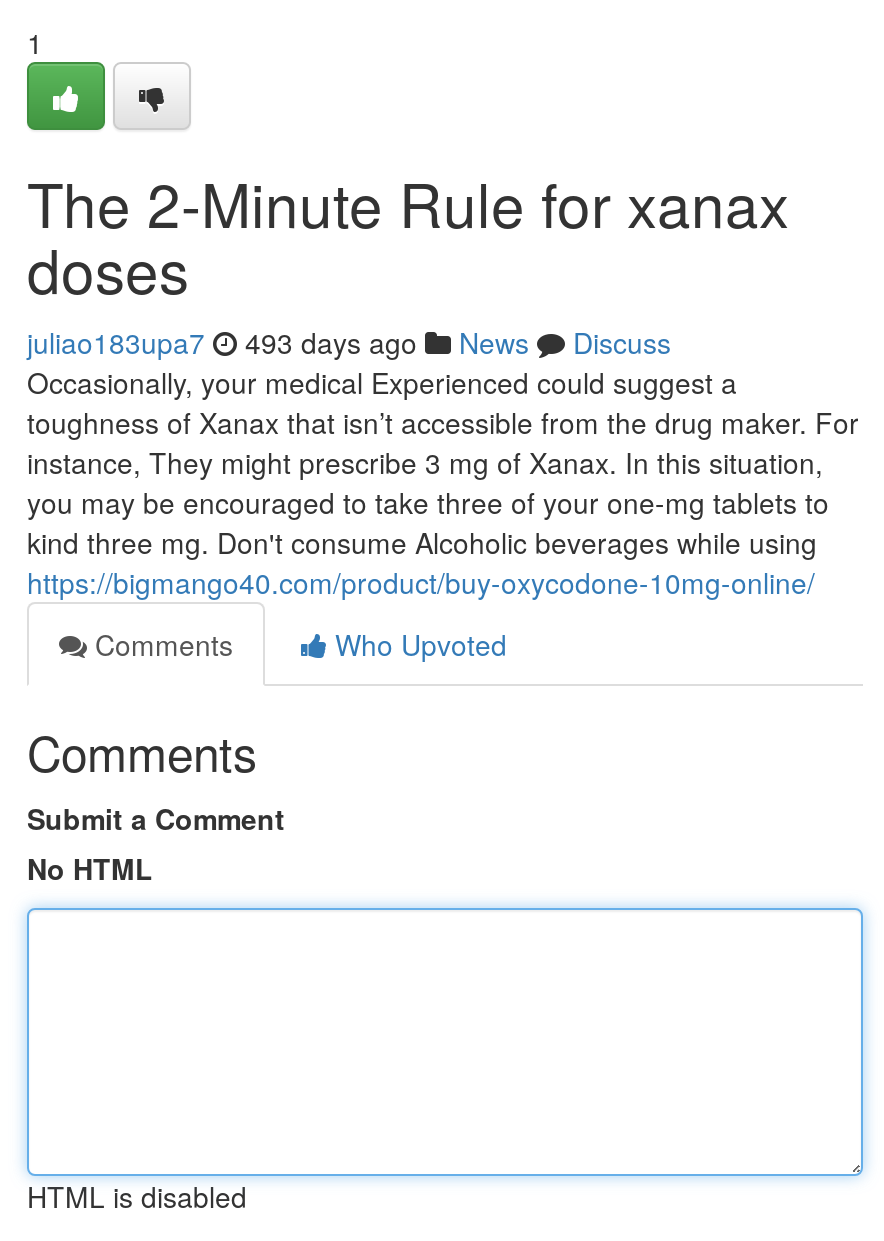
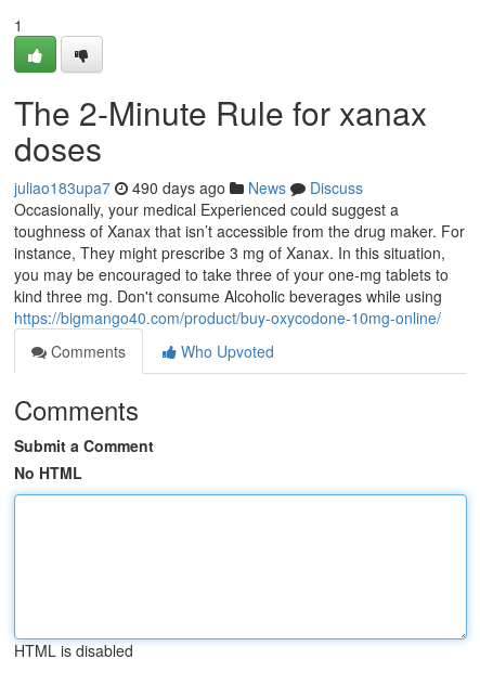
[27,322,671,362] juliao183upa7 493 days ago News Discuss -> [14,177,363,198] juliao183upa7 490 days ago News Discuss

